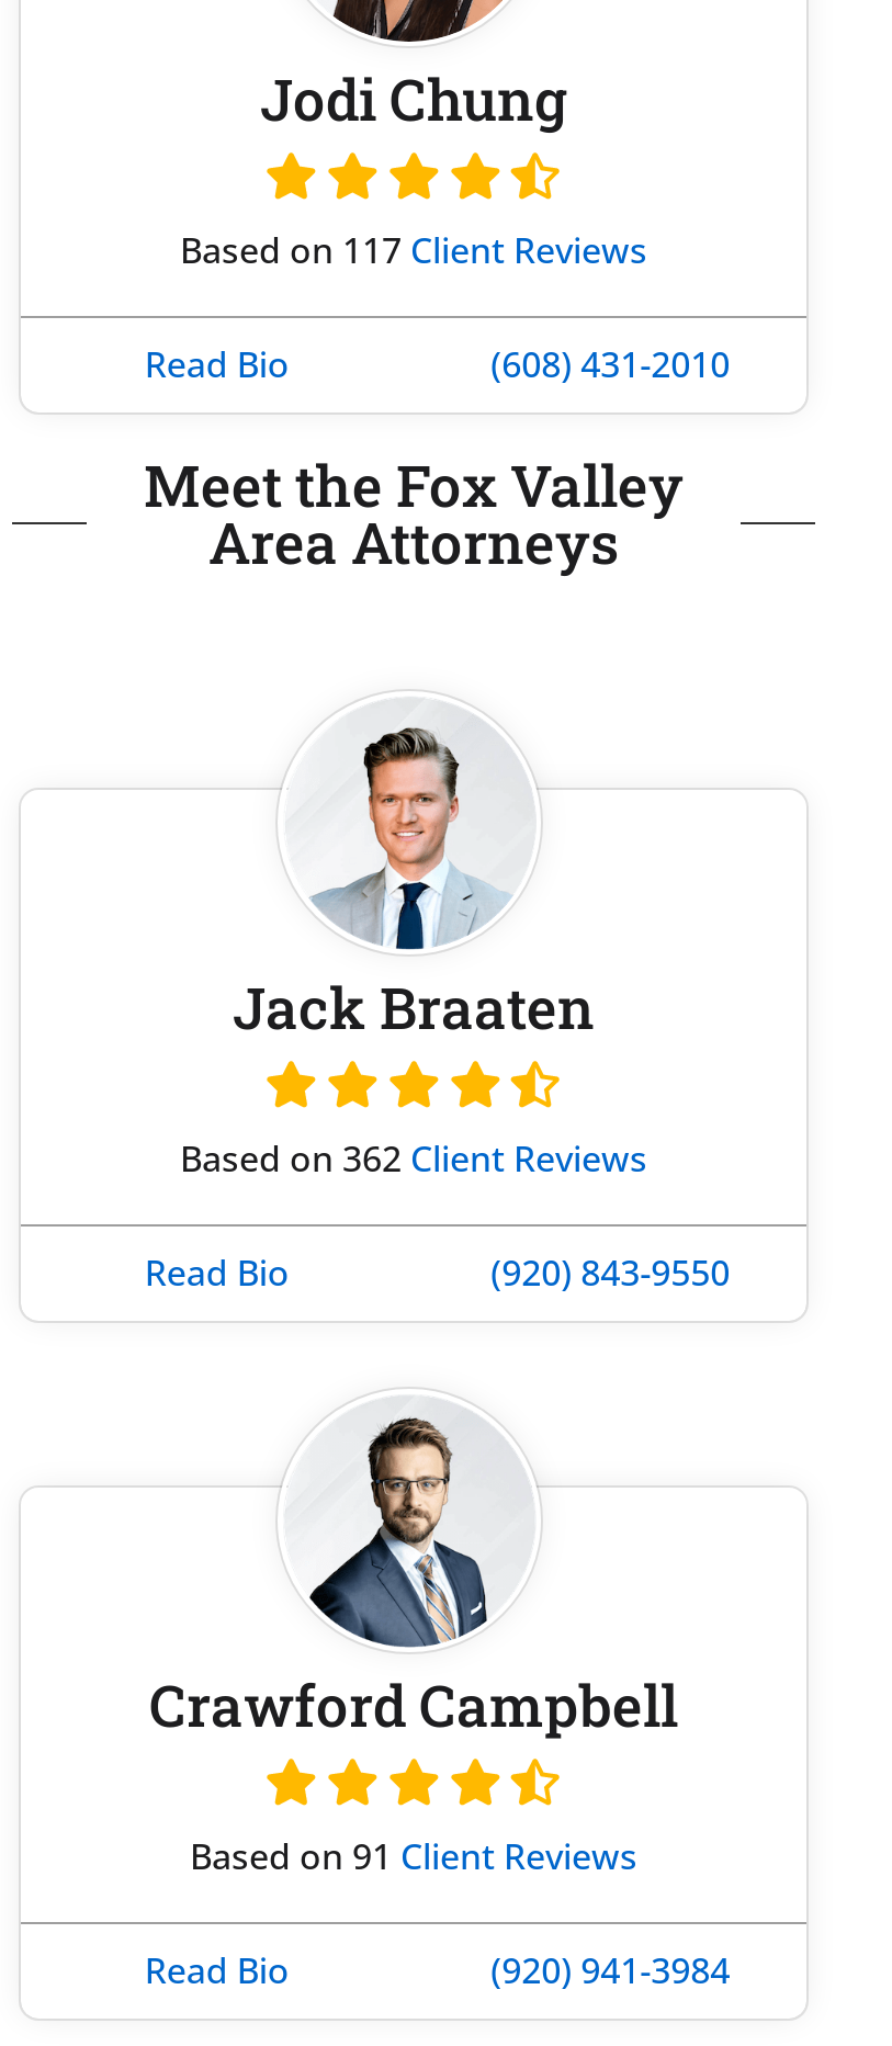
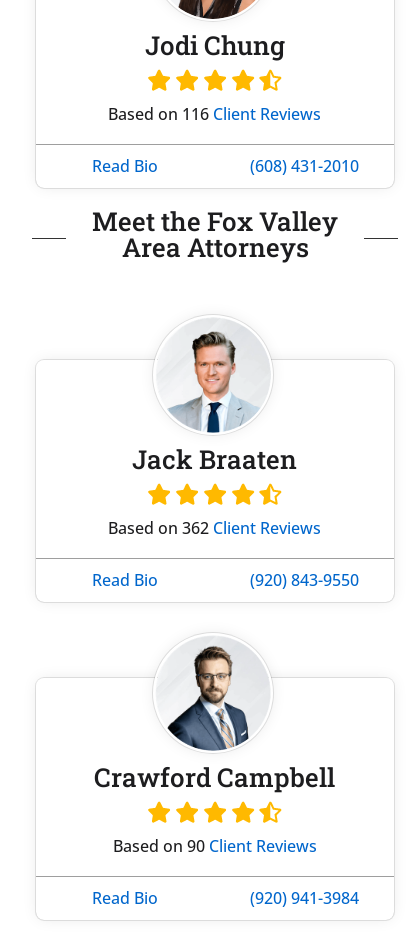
[180,226,647,274] Based on 117 Client Reviews -> [108,103,321,125] Based on 116 Client Reviews
[190,1832,637,1880] Based on 91 Client Reviews -> [113,835,317,857] Based on 90 Client Reviews

